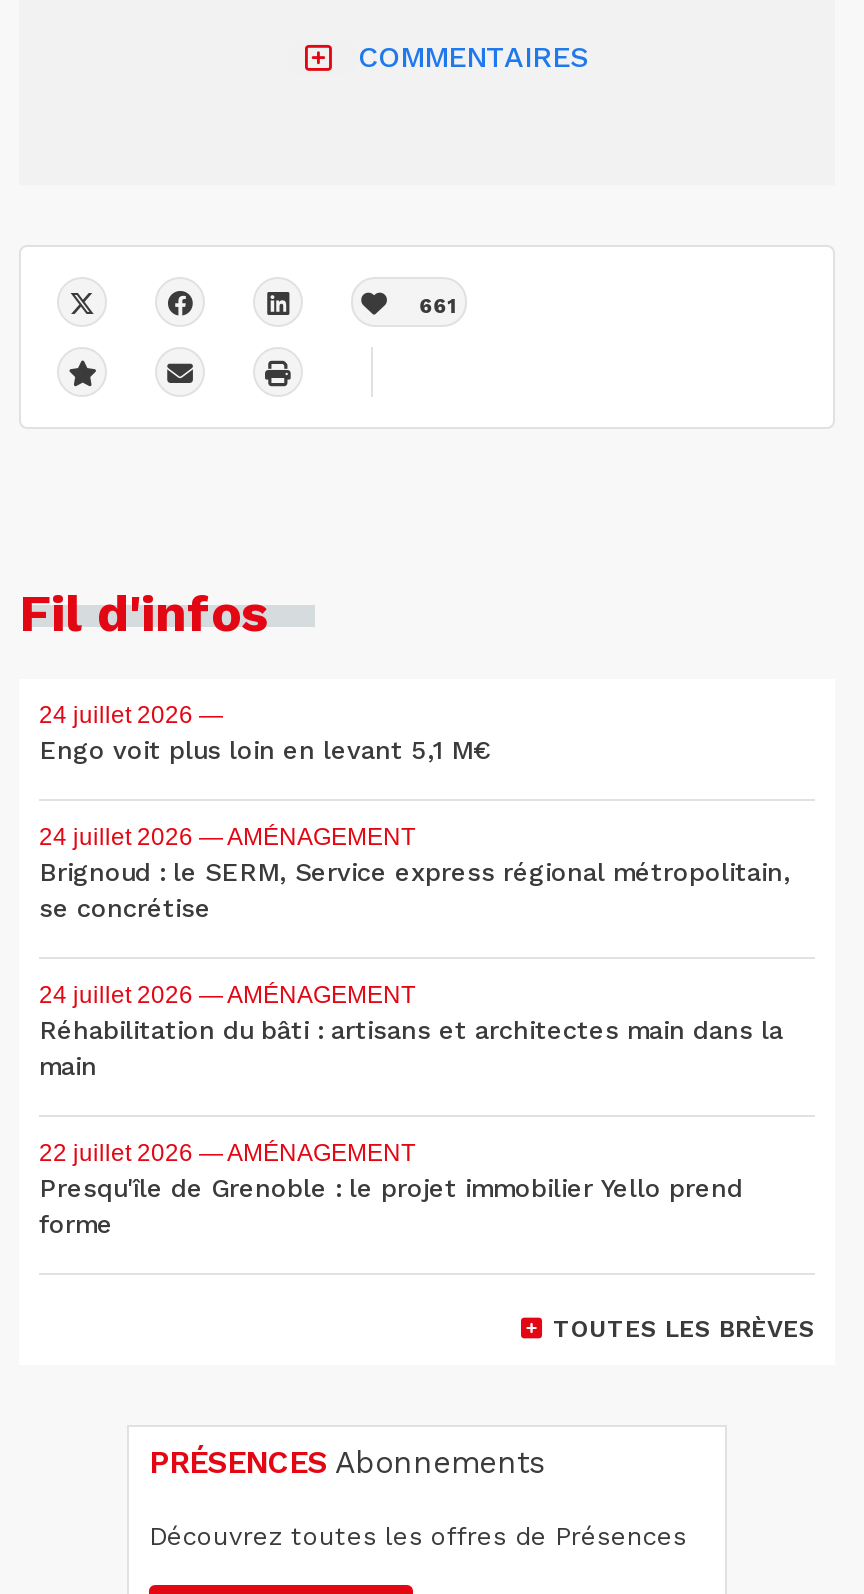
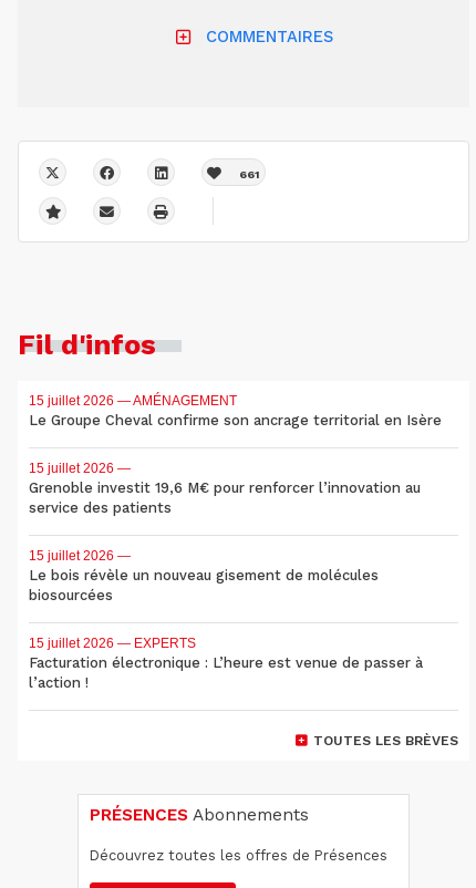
[39,700,491,764] 24 juillet 2026 — | Engo voit plus loin en levant 5,1 M€ -> [29,393,442,428] 15 juillet 2026 — AMÉNAGEMENT | Le Groupe Cheval confirme son ancrage territorial en Isère
[39,822,791,922] 24 juillet 2026 — AMÉNAGEMENT | Brignoud : le SERM, Service express régional métropolitain, | se concrétise -> [29,460,421,516] 15 juillet 2026 — | Grenoble investit 19,6 M€ pour renforcer l’innovation au | service des patients
[39,980,783,1080] 24 juillet 2026 — AMÉNAGEMENT | Réhabilitation du bâti : artisans et architectes main dans la | main -> [29,548,379,603] 15 juillet 2026 — | Le bois révèle un nouveau gisement de molécules | biosourcées
[39,1138,743,1238] 22 juillet 2026 — AMÉNAGEMENT | Presqu'île de Grenoble : le projet immobilier Yello prend | forme -> [29,635,423,690] 15 juillet 2026 — EXPERTS | Facturation électronique : L’heure est venue de passer à | l’action !

